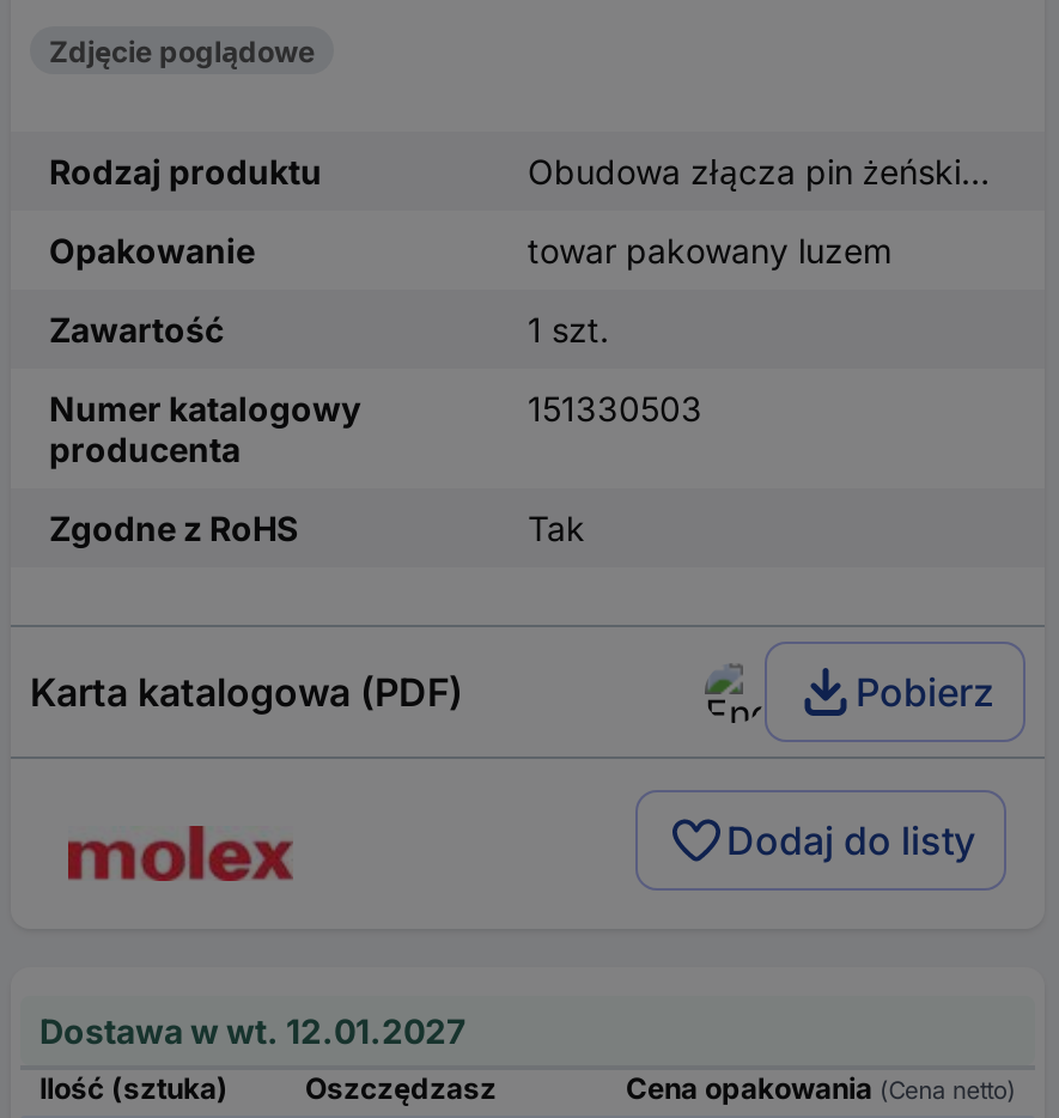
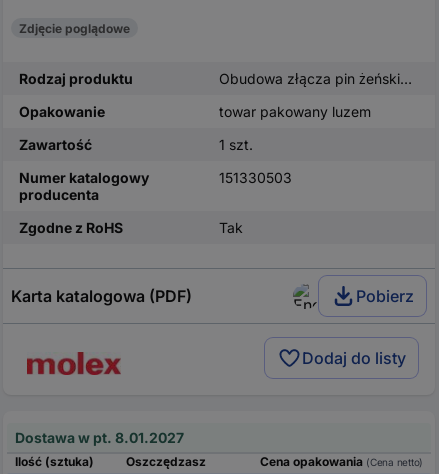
[39,1010,465,1051] Dostawa w wt. 12.01.2027 -> [15,429,184,446] Dostawa w pt. 8.01.2027

